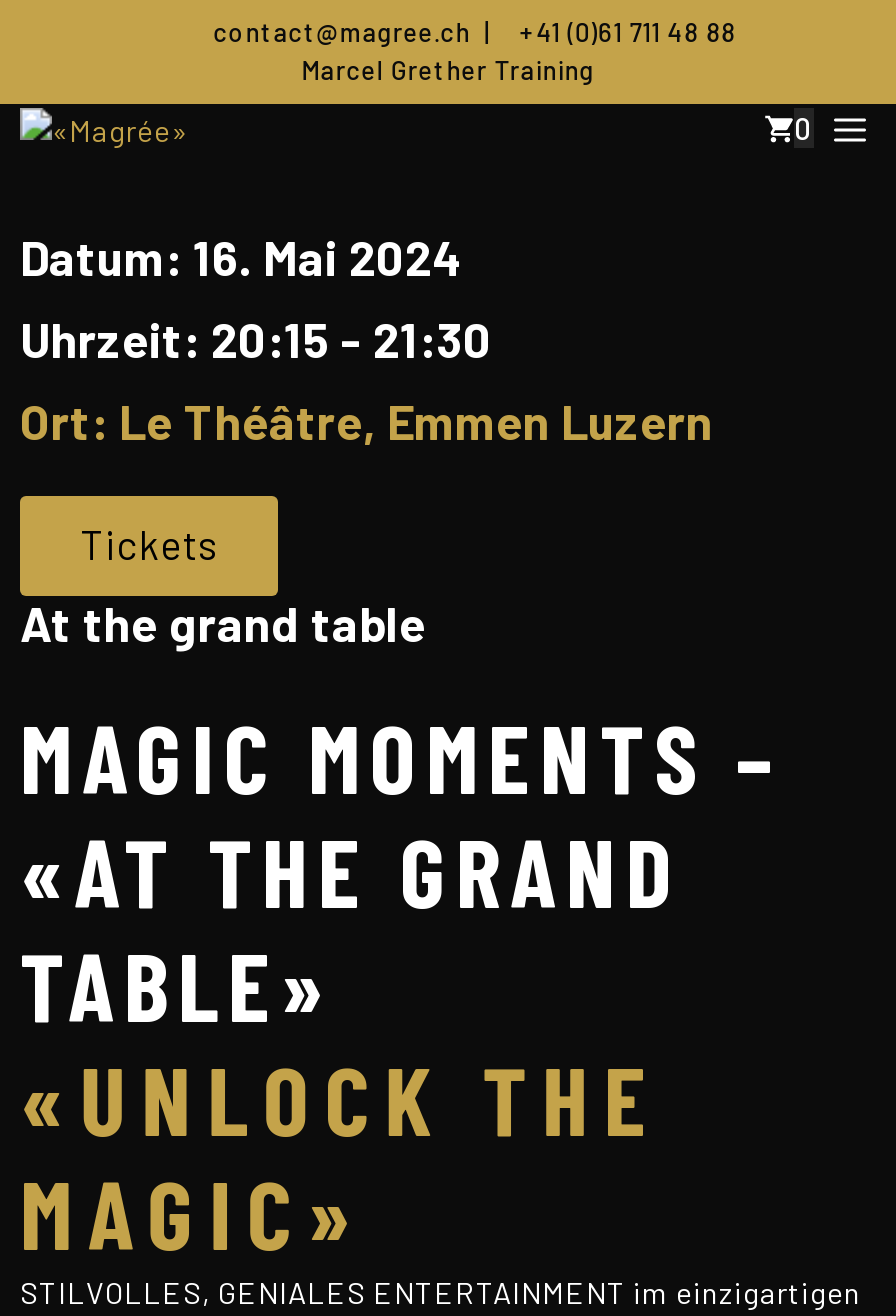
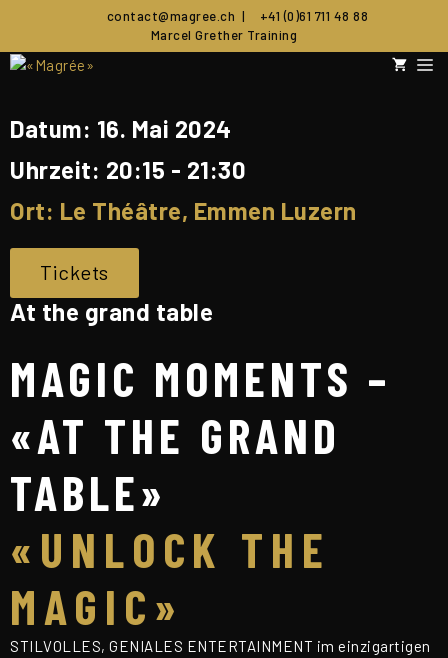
[794,110,814,146] 0 -> none

